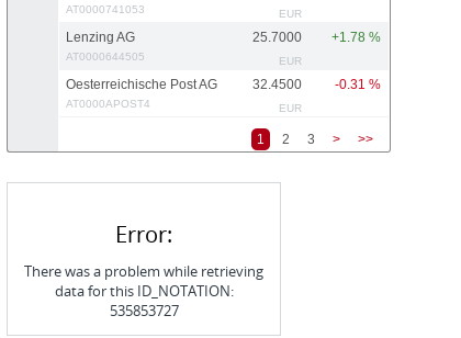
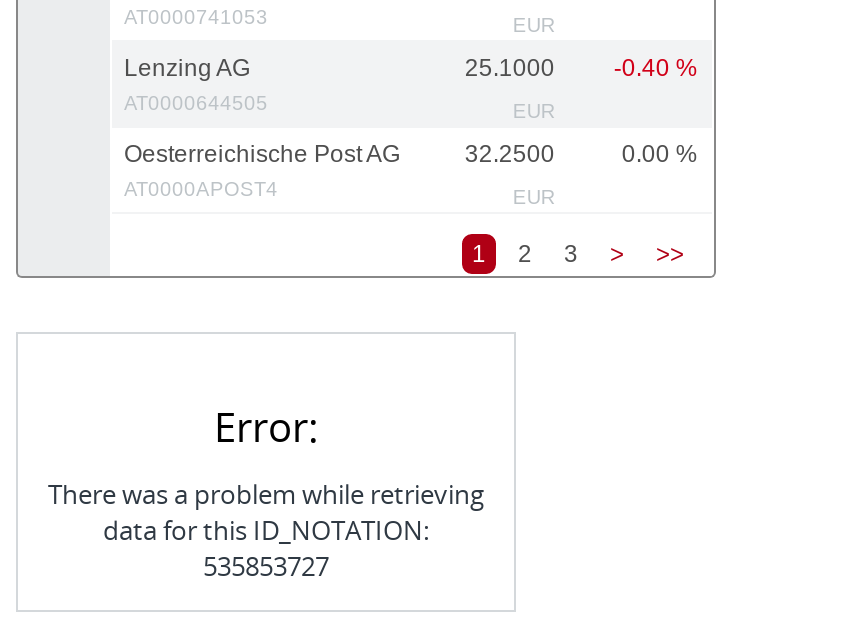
[253,30,302,45] 25.7000 -> [465,54,555,82] 25.1000
[331,30,381,45] +1.78 % -> [614,54,698,82] -0.40 %
[253,77,302,92] 32.4500 -> [465,140,555,168] 32.2500
[335,77,381,92] -0.31 % -> [622,140,698,168] 0.00 %

